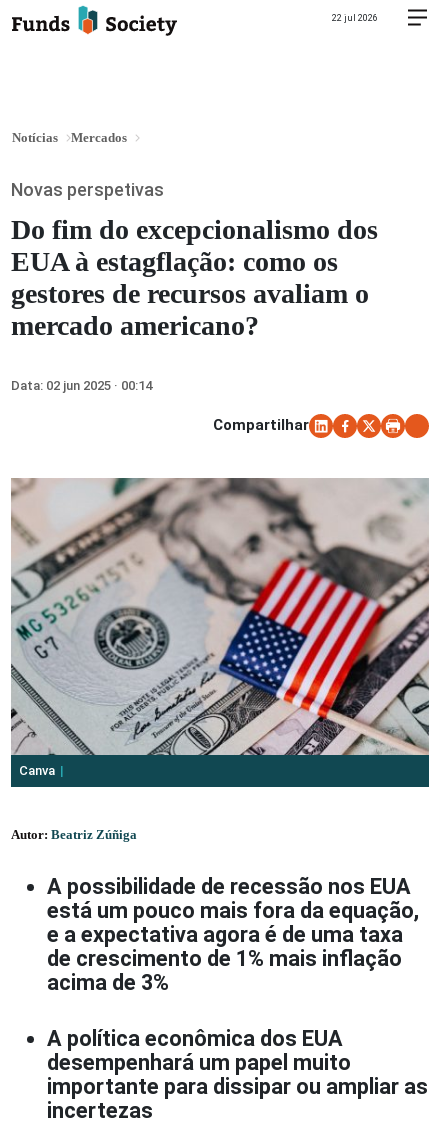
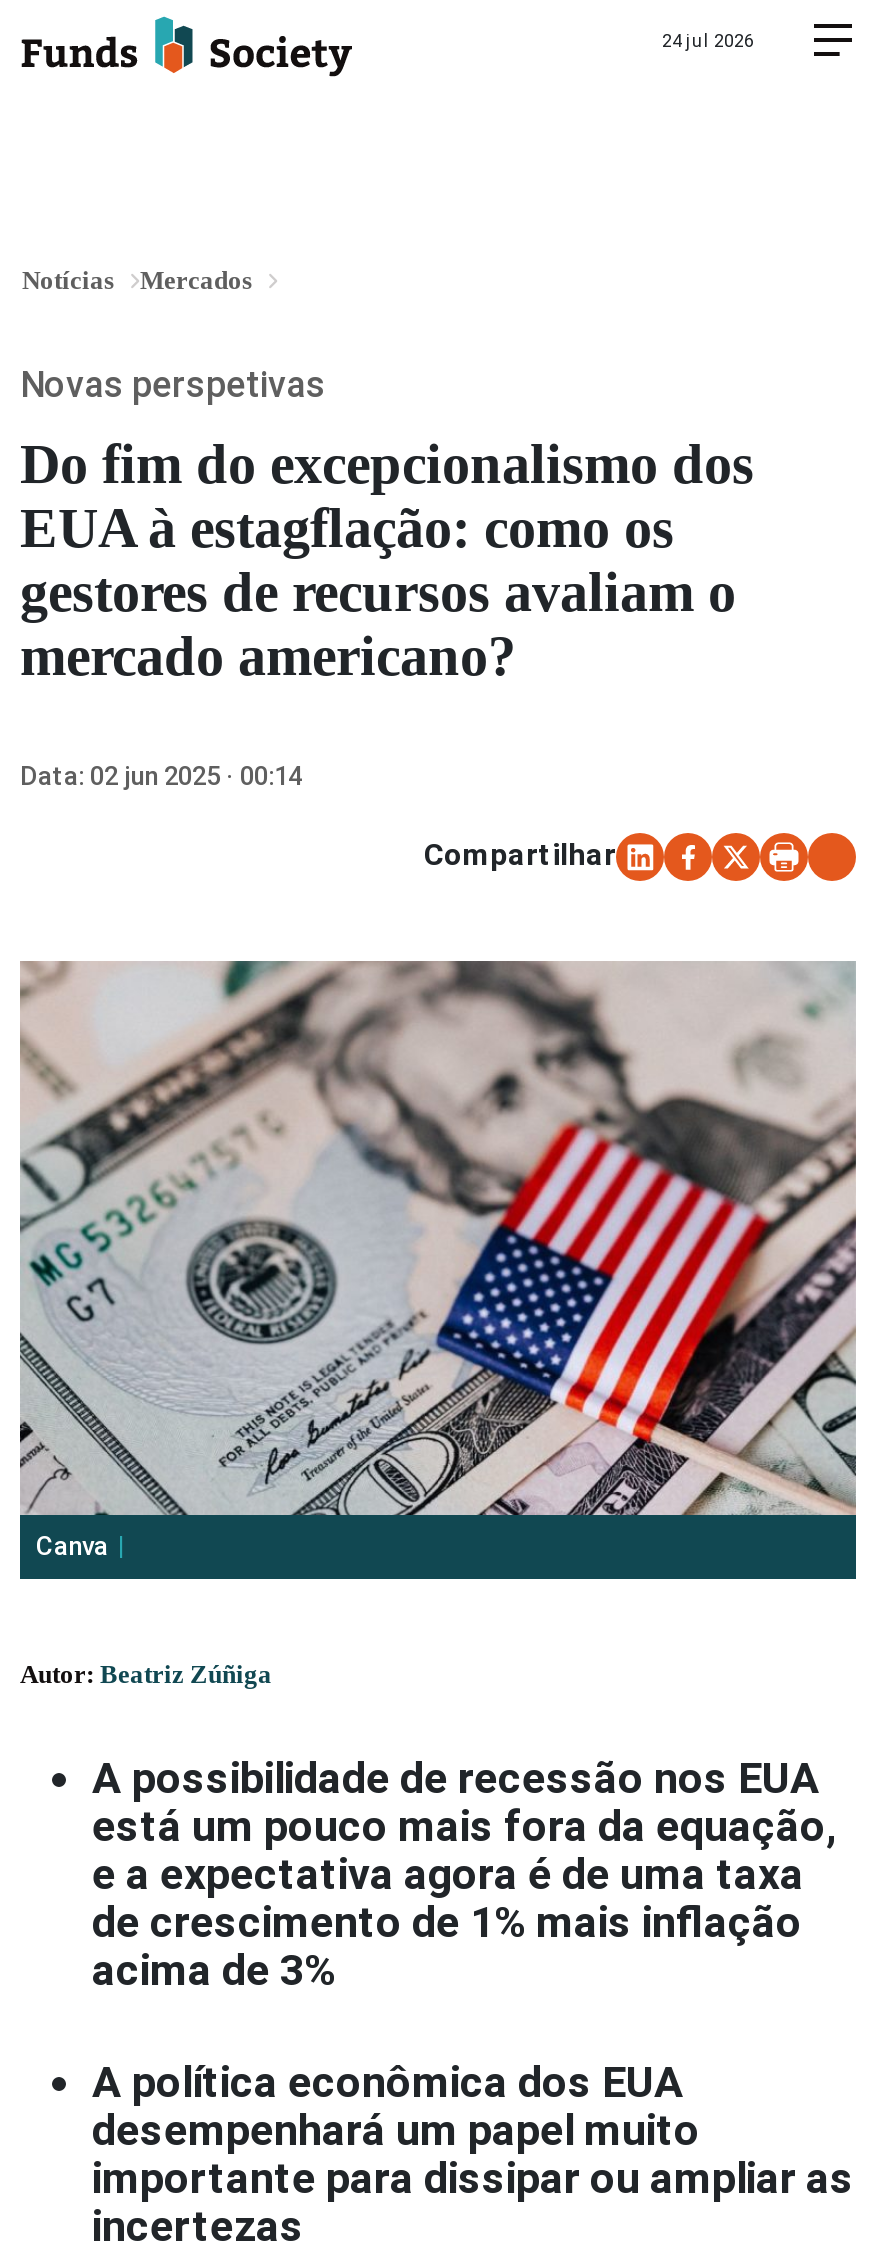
[332,13,378,23] 22 jul 2026 -> [662,31,754,51] 24 jul 2026

